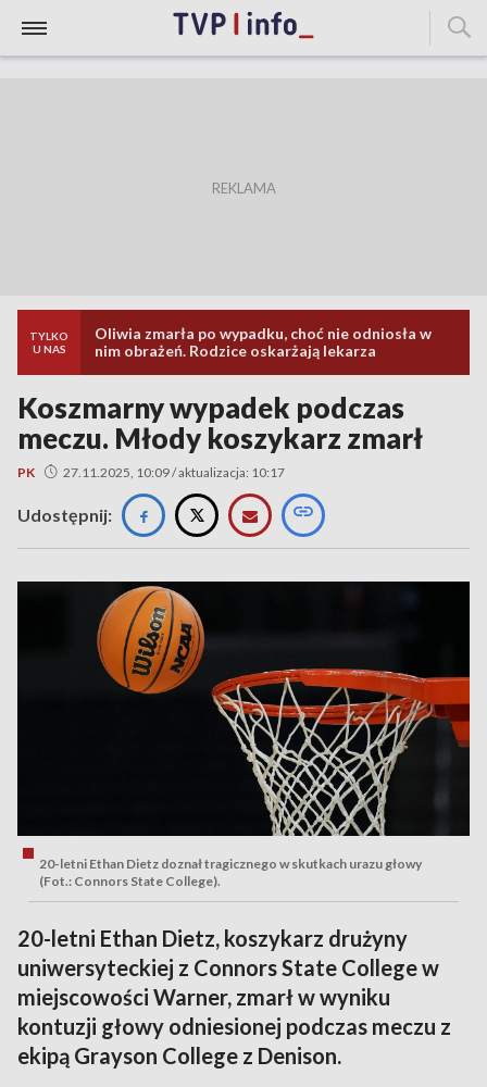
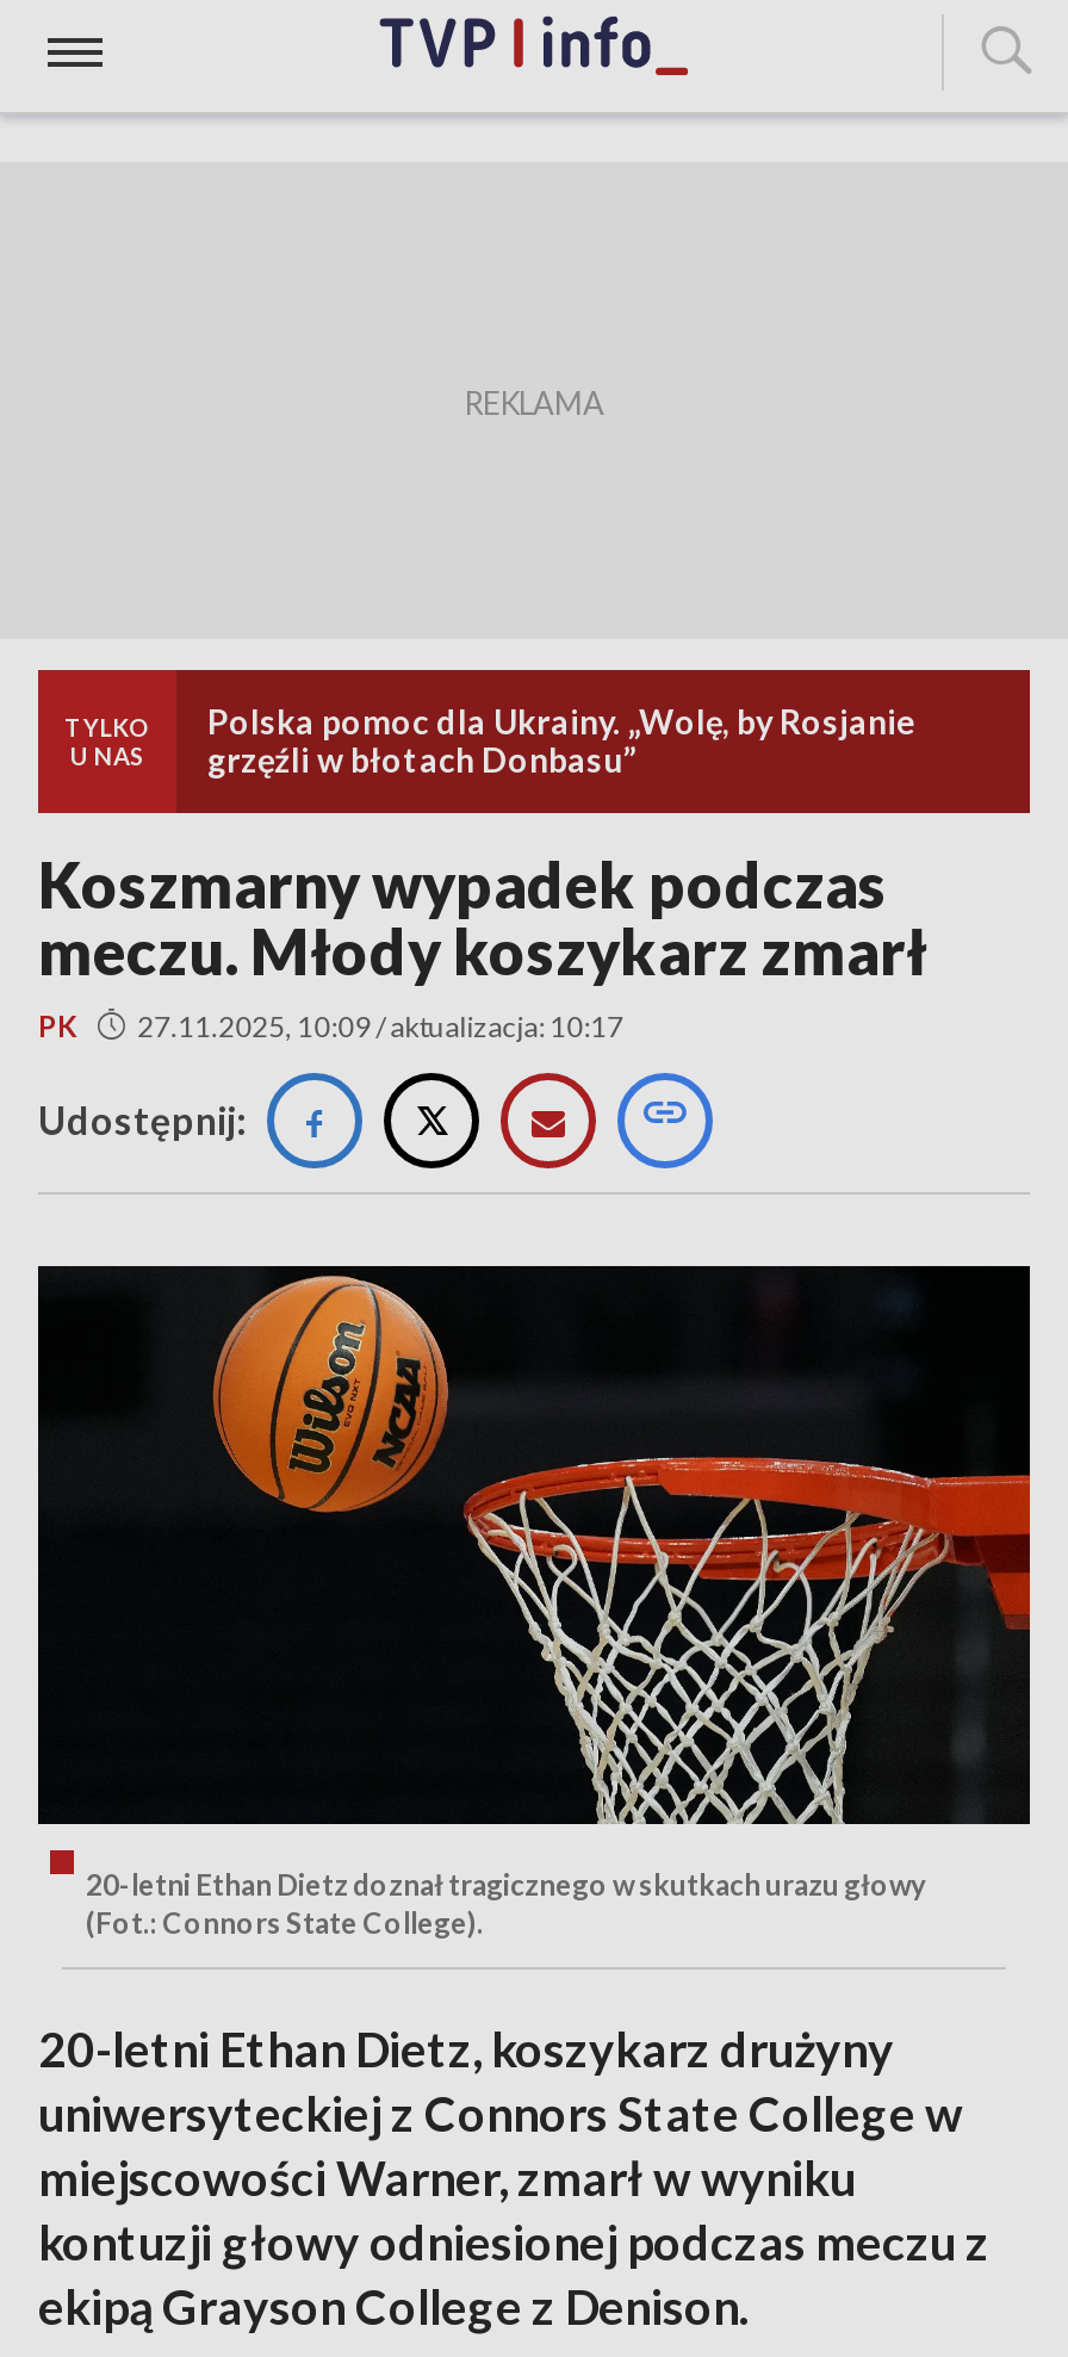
[95,324,432,360] Oliwia zmarła po wypadku, choć nie odniosła w | nim obrażeń. Rodzice oskarżają lekarza -> [207,701,915,780] Polska pomoc dla Ukrainy. „Wolę, by Rosjanie | grzęźli w błotach Donbasu”

